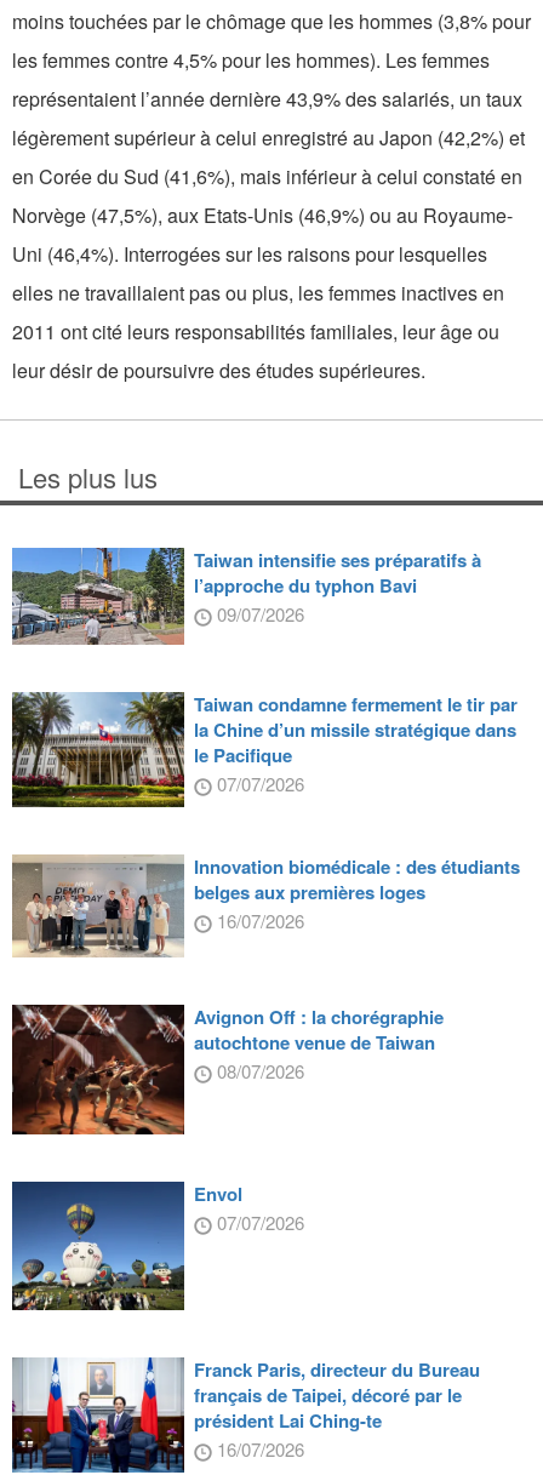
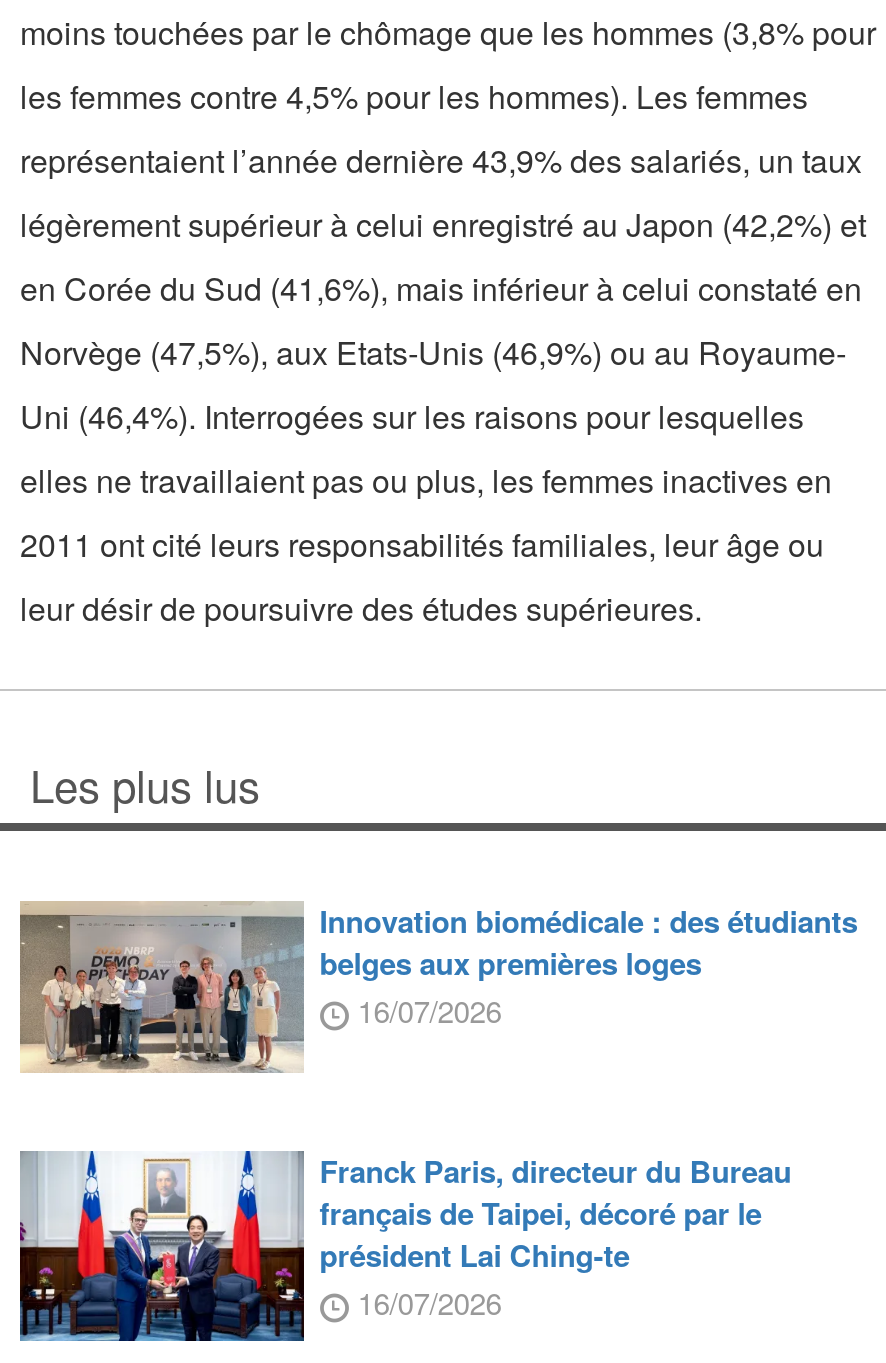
[11,547,517,796] [image] | Taiwan intensifie ses préparatifs à | l’approche du typhon Bavi | 09/07/2026 | Taiwan condamne fermement le tir par | la Chine d’un missile stratégique dans | le Pacifique | 07/07/2026 -> none
[11,691,185,811] [image] -> none
[11,1004,443,1136] [image] | Avignon Off : la chorégraphie | autochtone venue de Taiwan | 08/07/2026 -> none
[11,1180,304,1311] [image] | Envol | 07/07/2026 -> none

